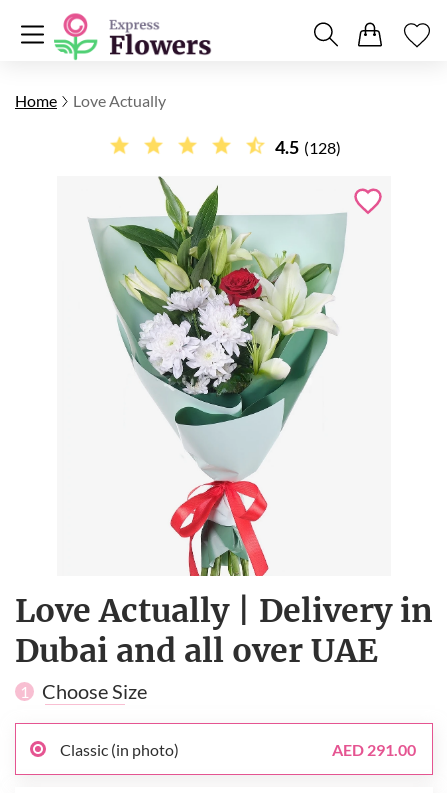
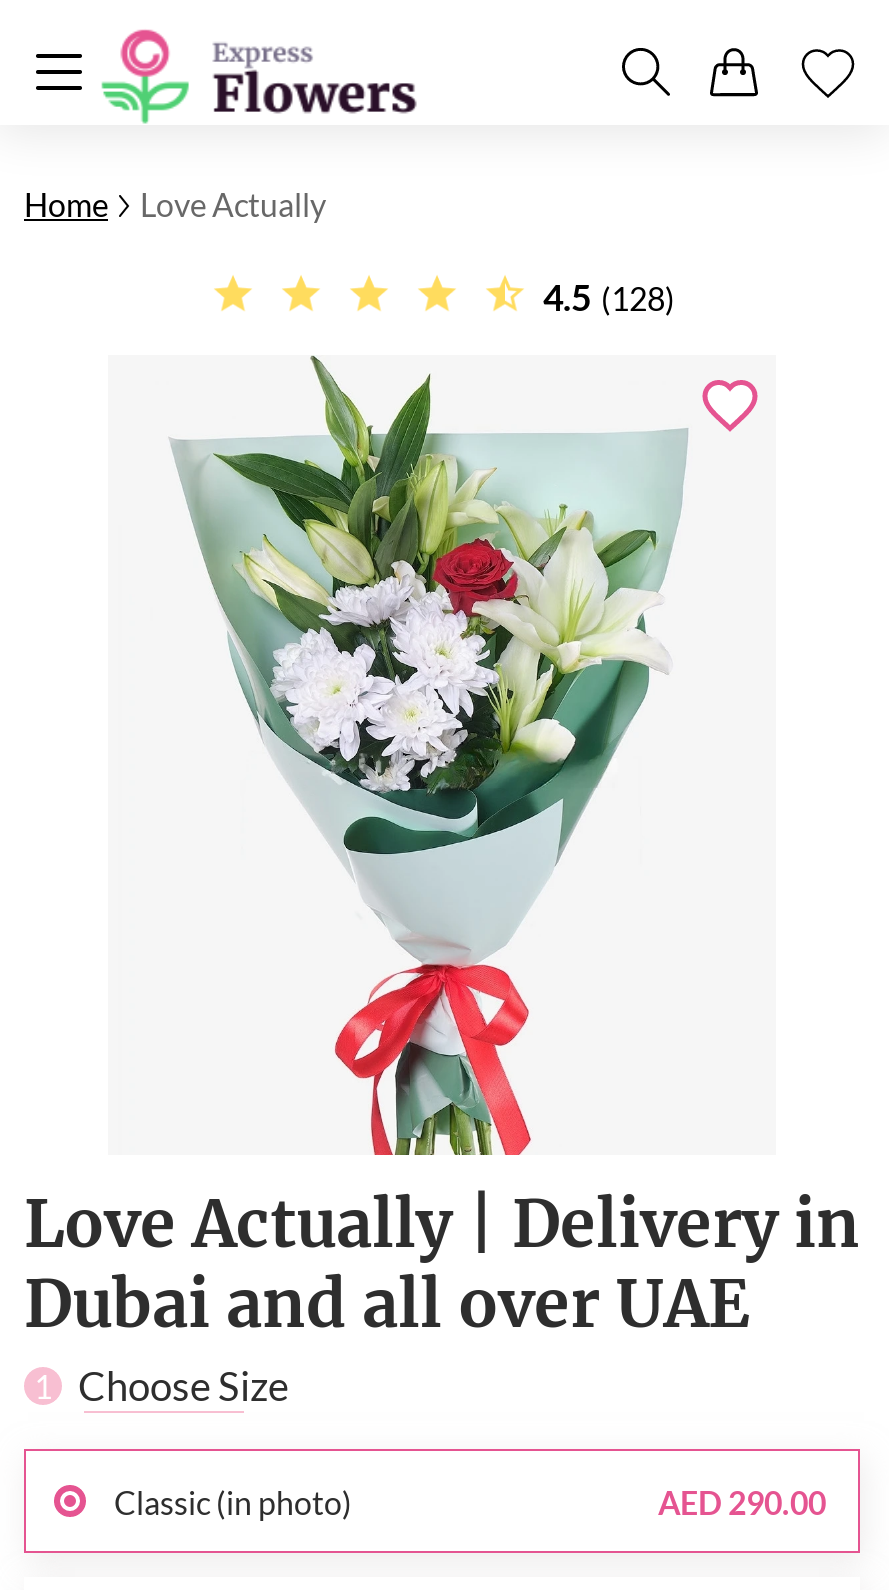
[332,739,416,758] AED 291.00 -> [658,1482,826,1520] AED 290.00

